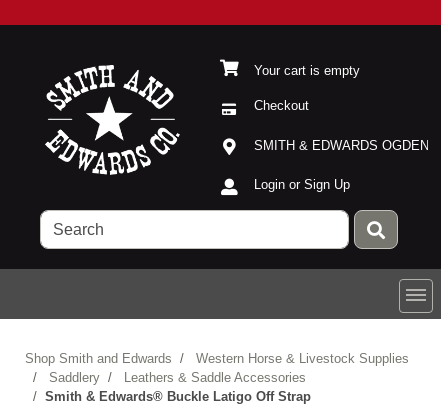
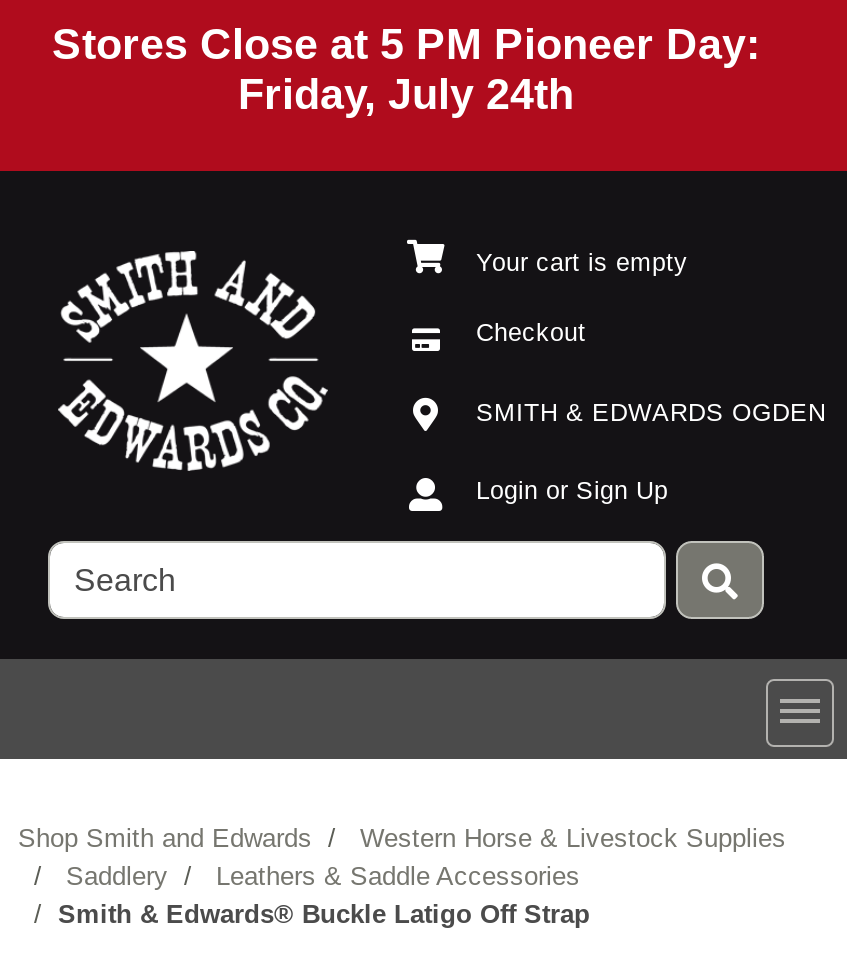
none -> [52,19,760,119] Stores Close at 5 PM Pioneer Day: | Friday, July 24th

